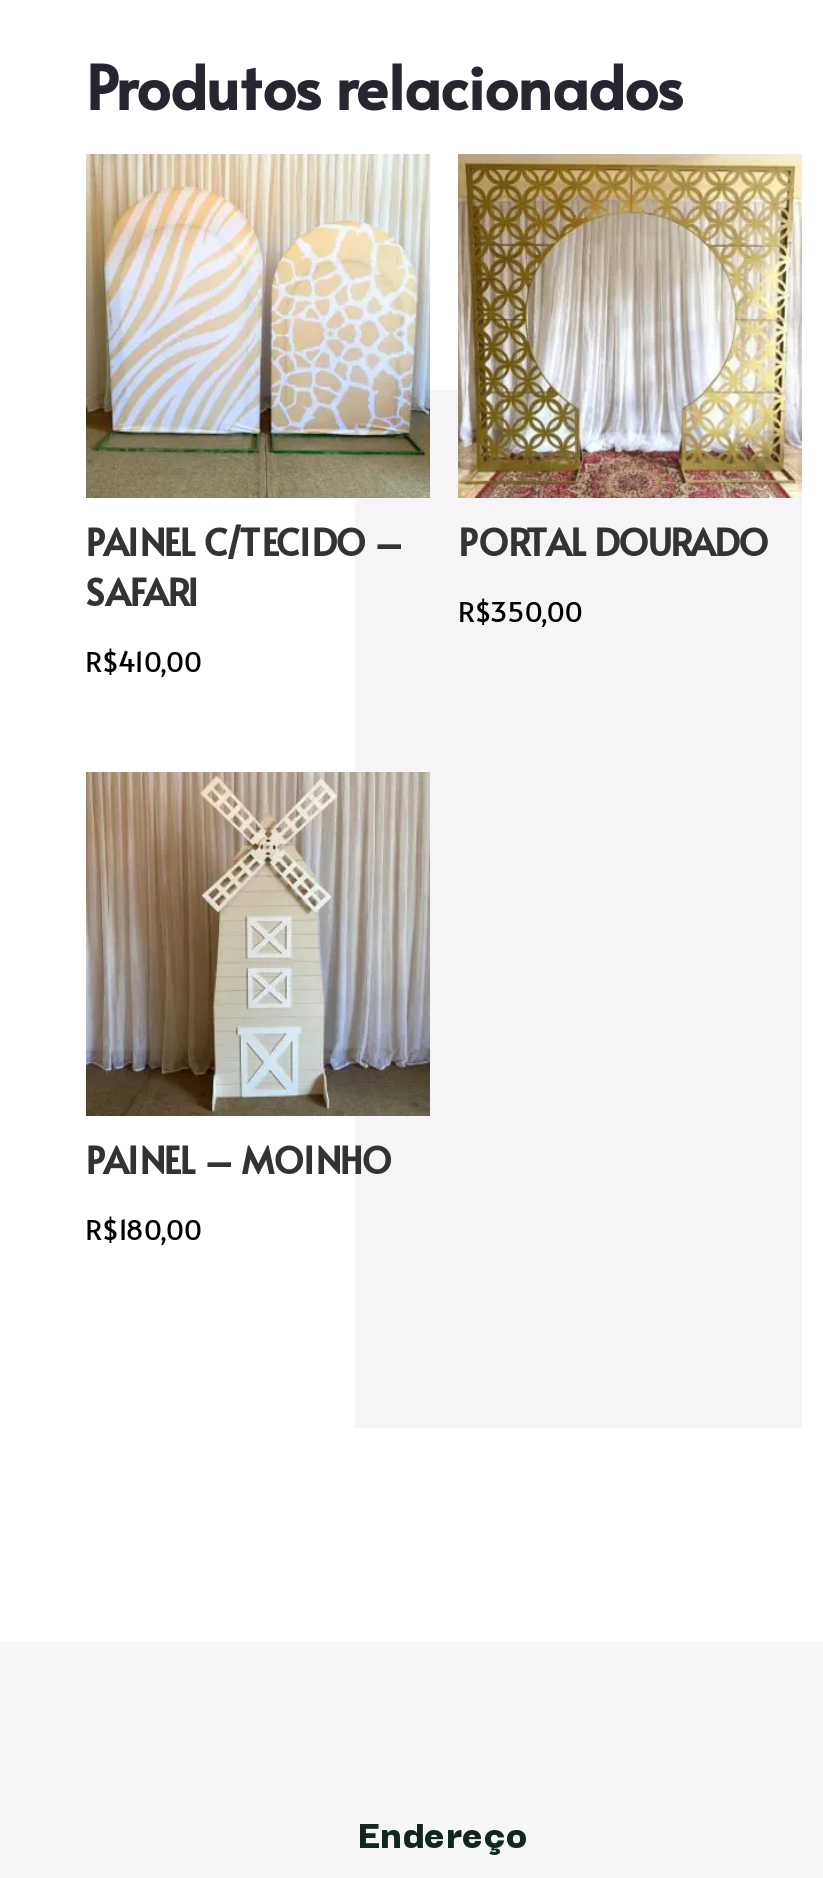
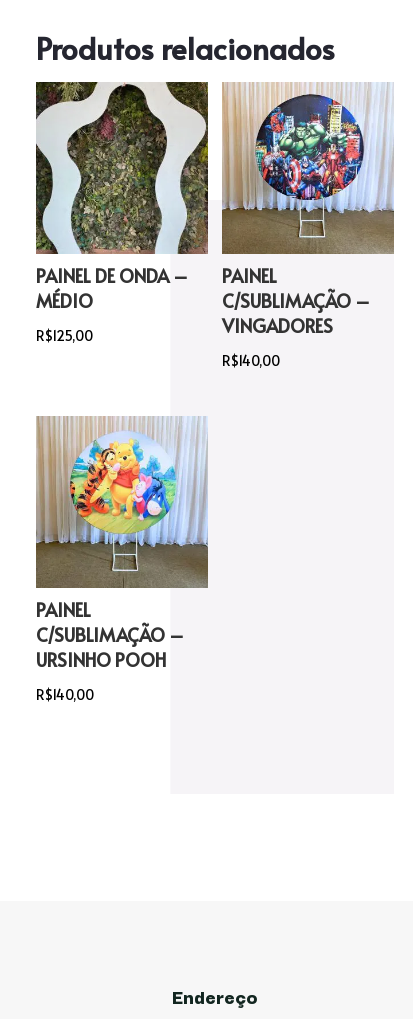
[84,154,430,615] [image] | PAINEL C/TECIDO – | SAFARI -> [35,81,209,313] [image] | PAINEL DE ONDA – | MÉDIO
[458,154,802,565] [image] | PORTAL DOURADO -> [222,83,394,338] [image] | PAINEL | C/SUBLIMAÇÃO – | VINGADORES
[458,591,582,629] R$350,00 -> [222,351,280,370] R$140,00
[86,641,202,679] R$410,00 -> [36,326,93,345] R$125,00
[86,770,432,1184] [image] | PAINEL – MOINHO -> [36,416,208,672] [image] | PAINEL | C/SUBLIMAÇÃO – | URSINHO POOH
[86,1210,202,1248] R$180,00 -> [36,685,94,704] R$140,00

